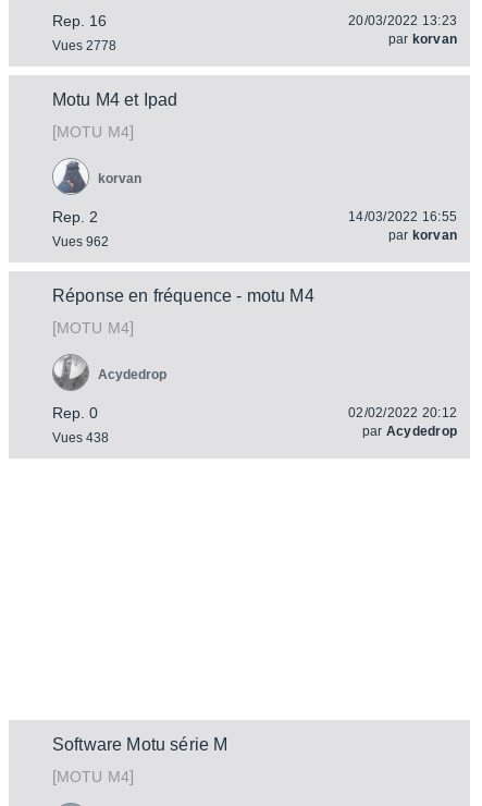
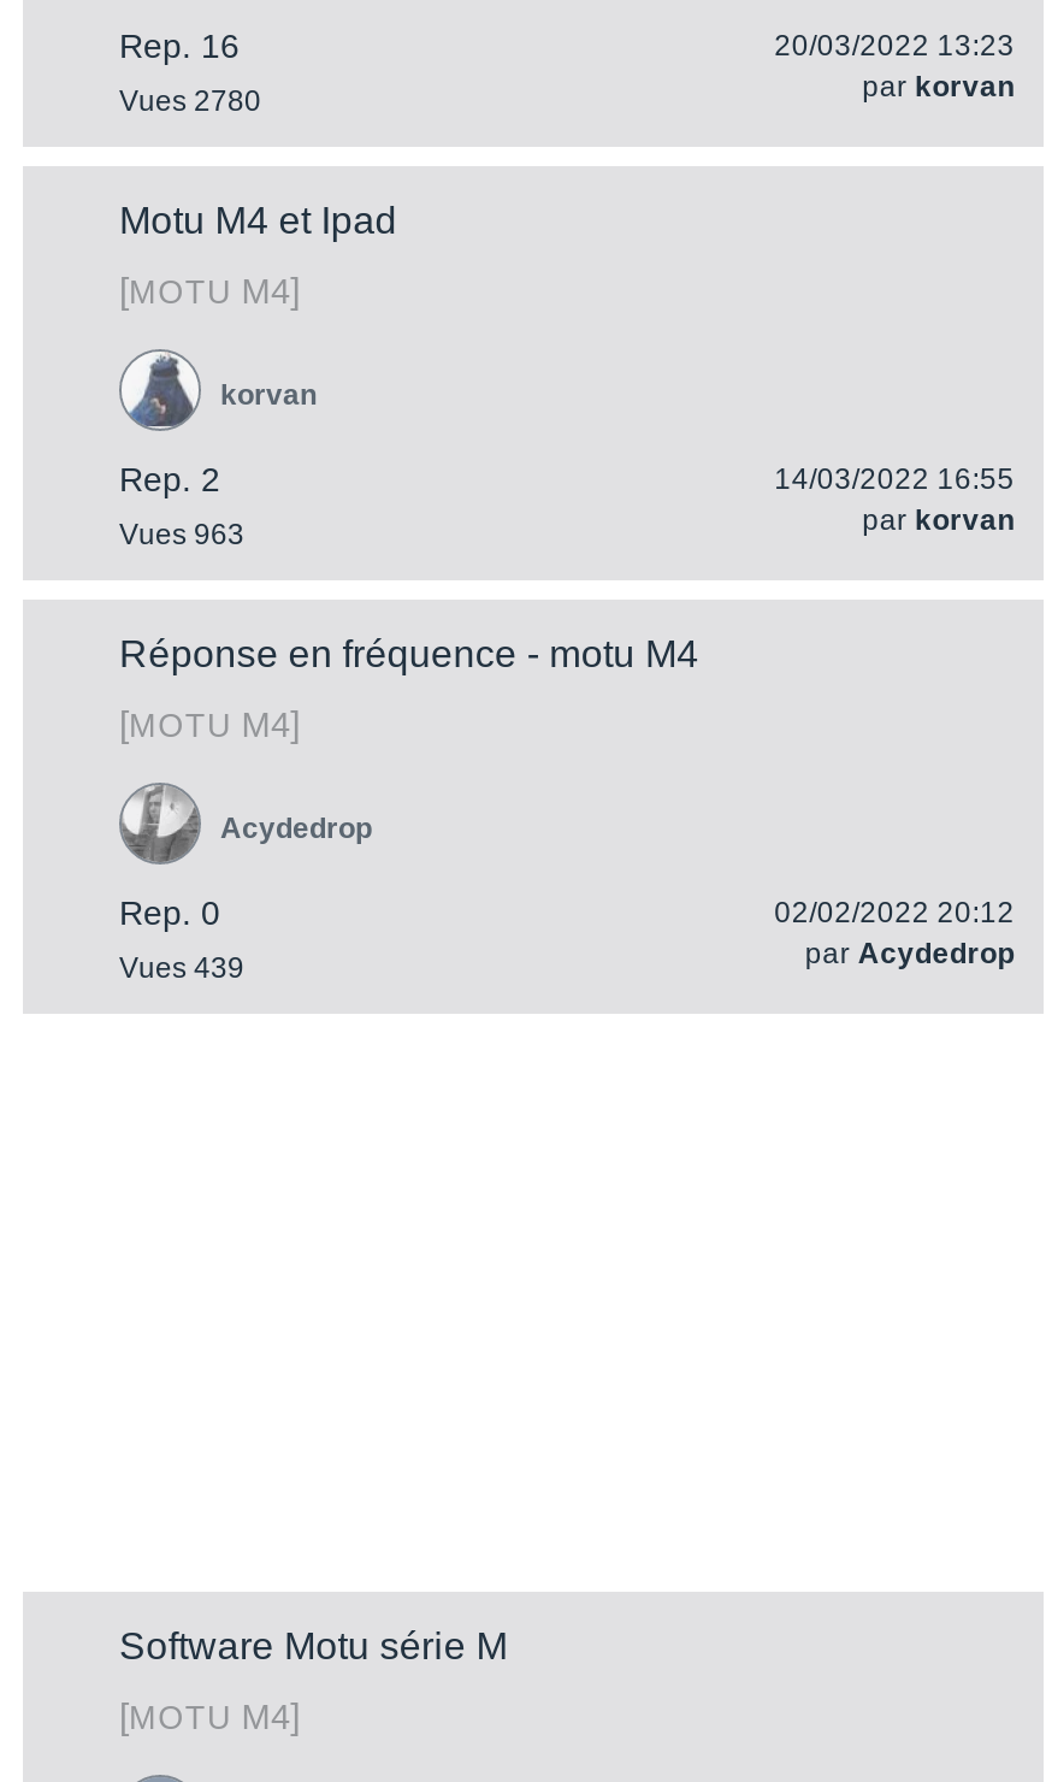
[52,38,116,53] Vues 2778 -> [119,84,261,118] Vues 2780
[52,234,109,249] Vues 962 -> [119,518,244,551] Vues 963
[52,430,109,445] Vues 438 -> [119,951,244,985] Vues 439

